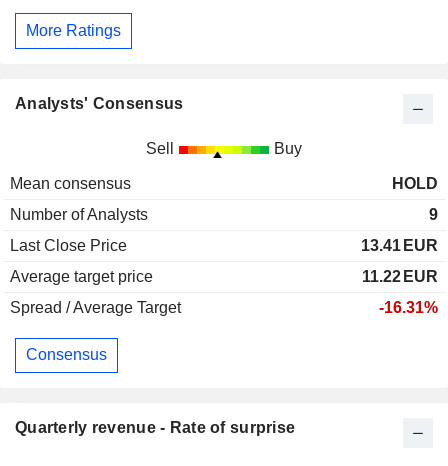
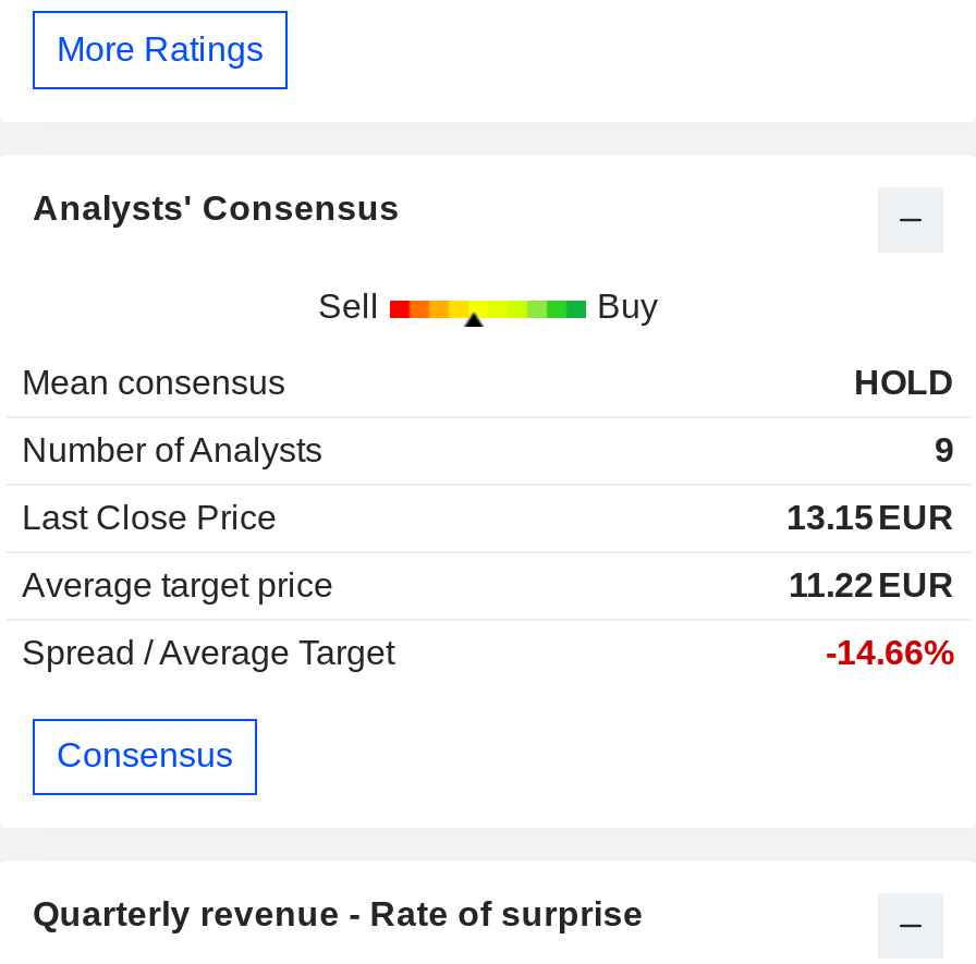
[361,236,438,253] 13.41 EUR -> [786,498,954,535] 13.15 EUR
[379,298,438,315] -16.31% -> [826,633,954,670] -14.66%

